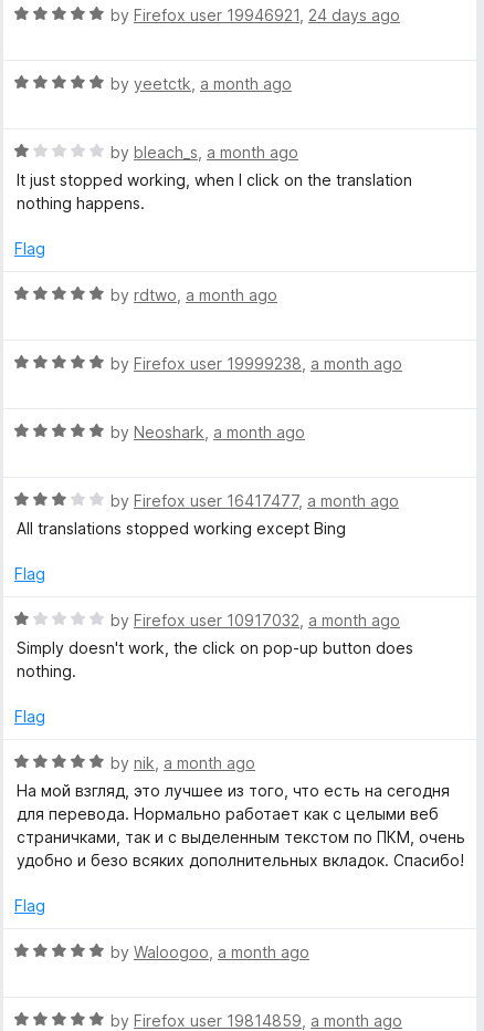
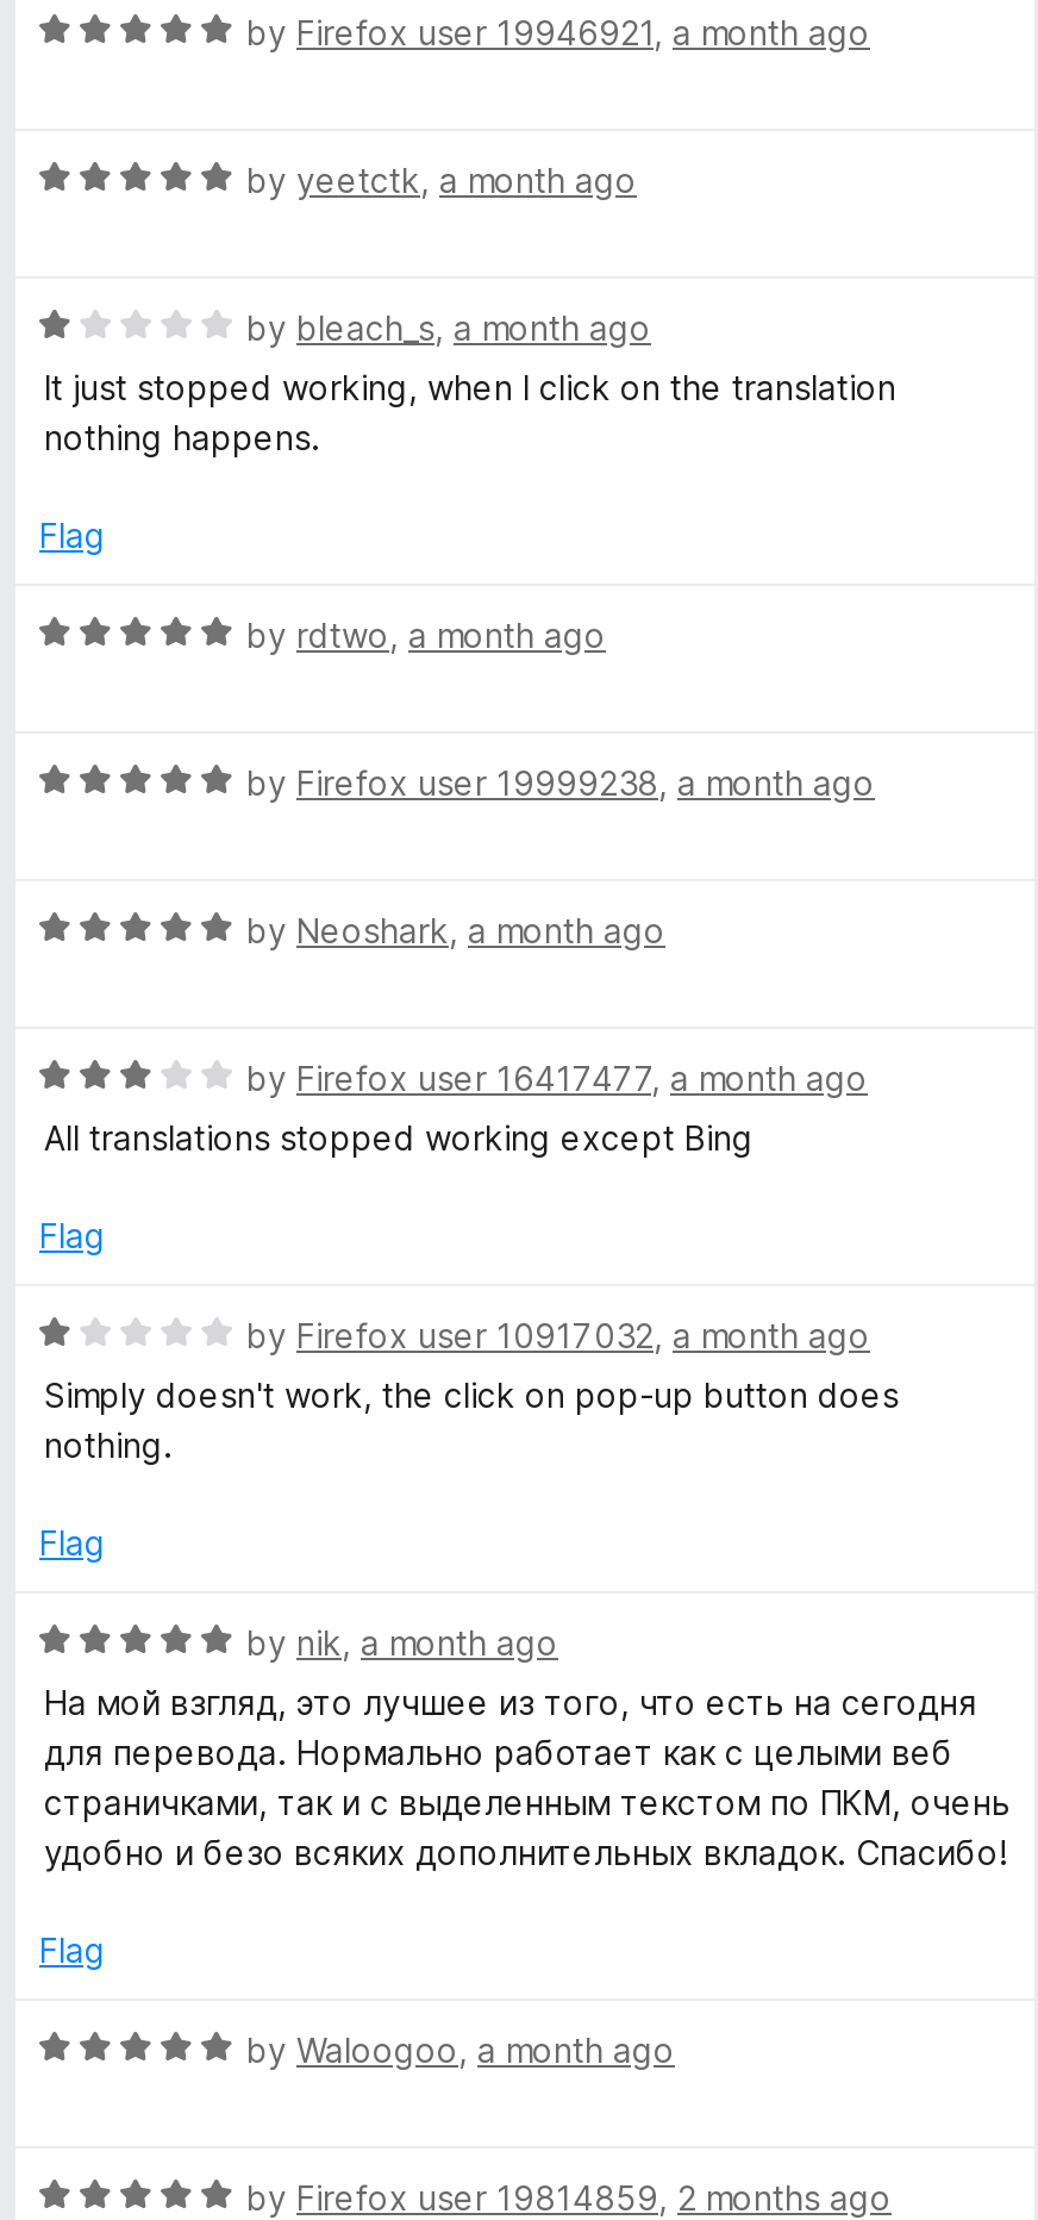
[111,6,400,24] by Firefox user 19946921, 24 days ago -> [246,12,870,52] by Firefox user 19946921, a month ago
[111,1011,402,1030] by Firefox user 19814859, a month ago -> [246,2177,892,2218] by Firefox user 19814859, 2 months ago

